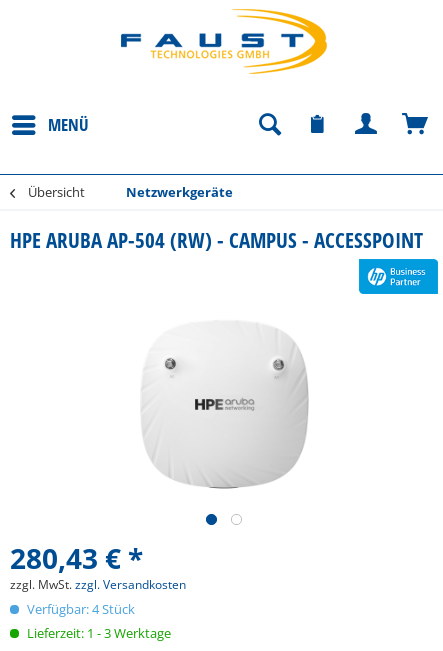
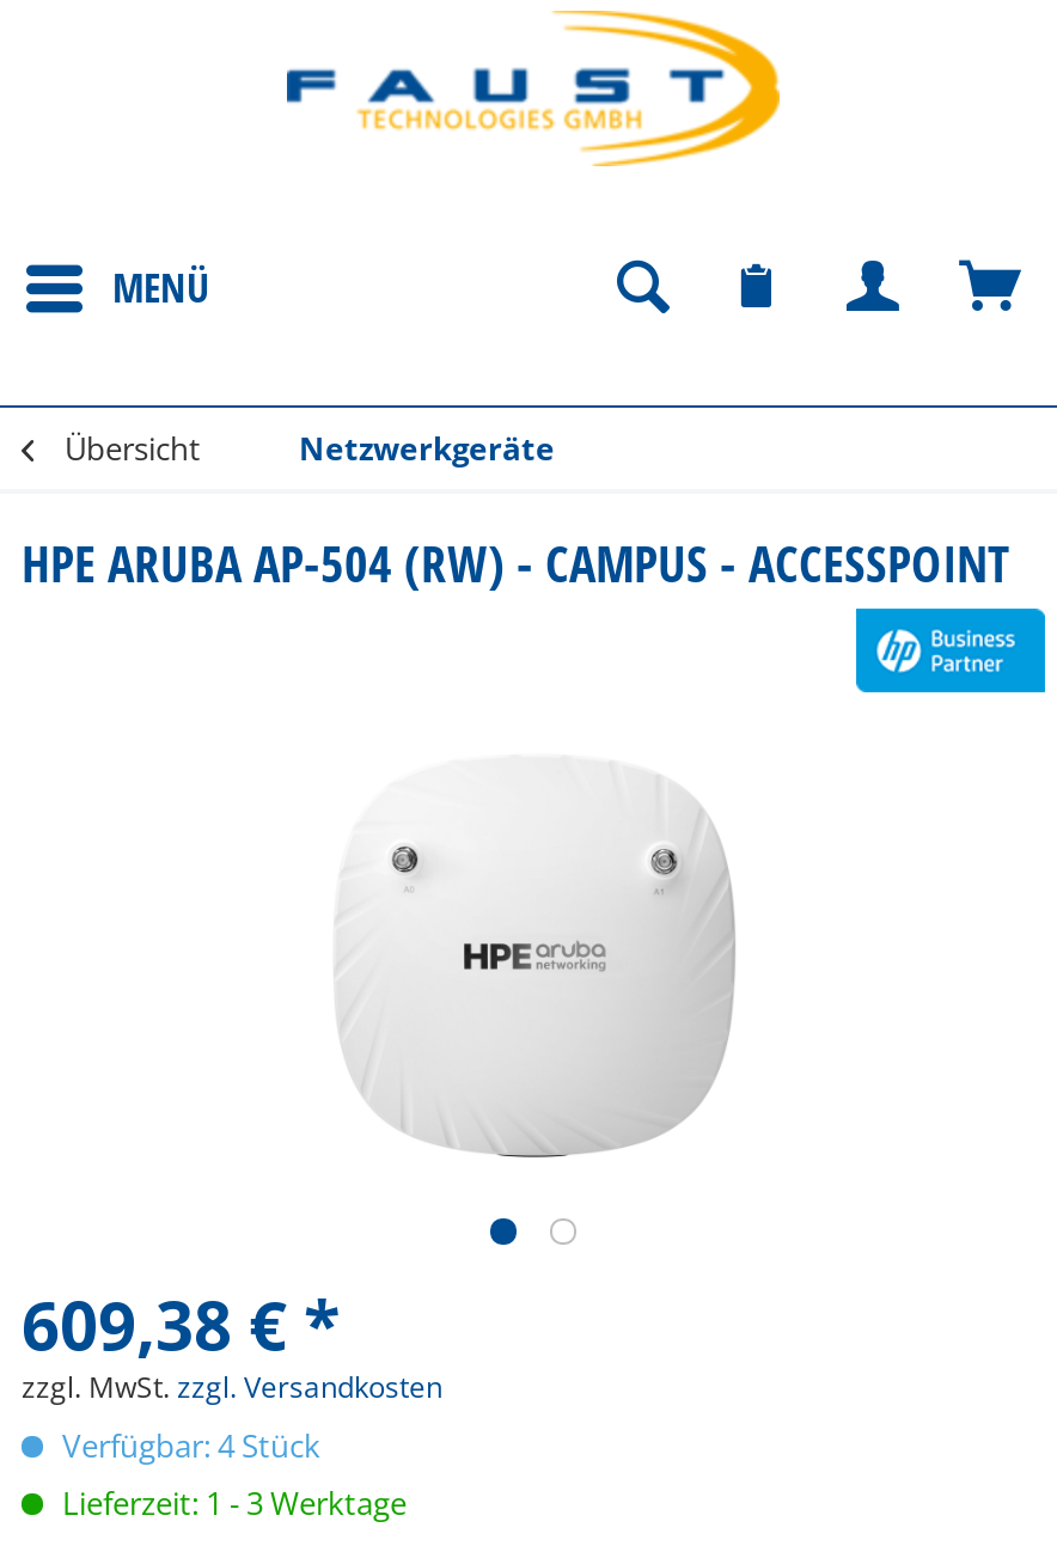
[10,539,143,577] 280,43 € * -> [22,1278,340,1369] 609,38 € *

